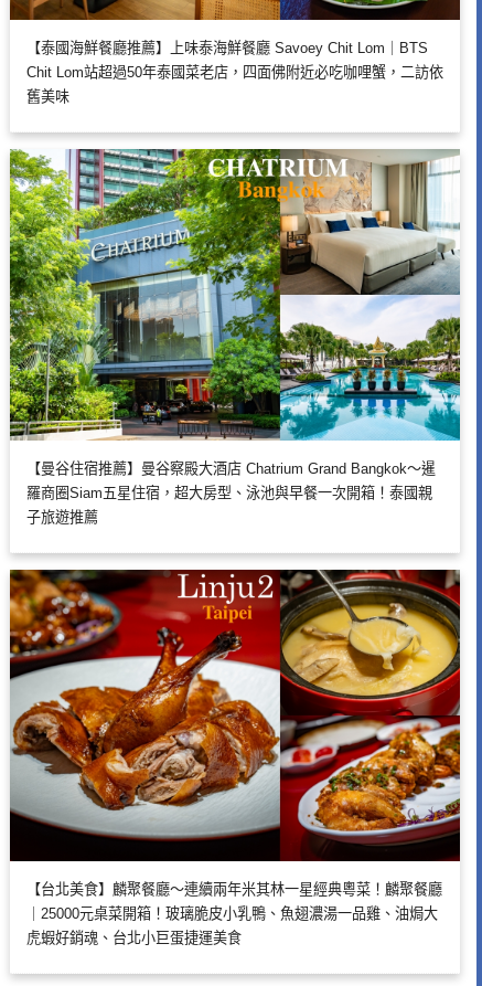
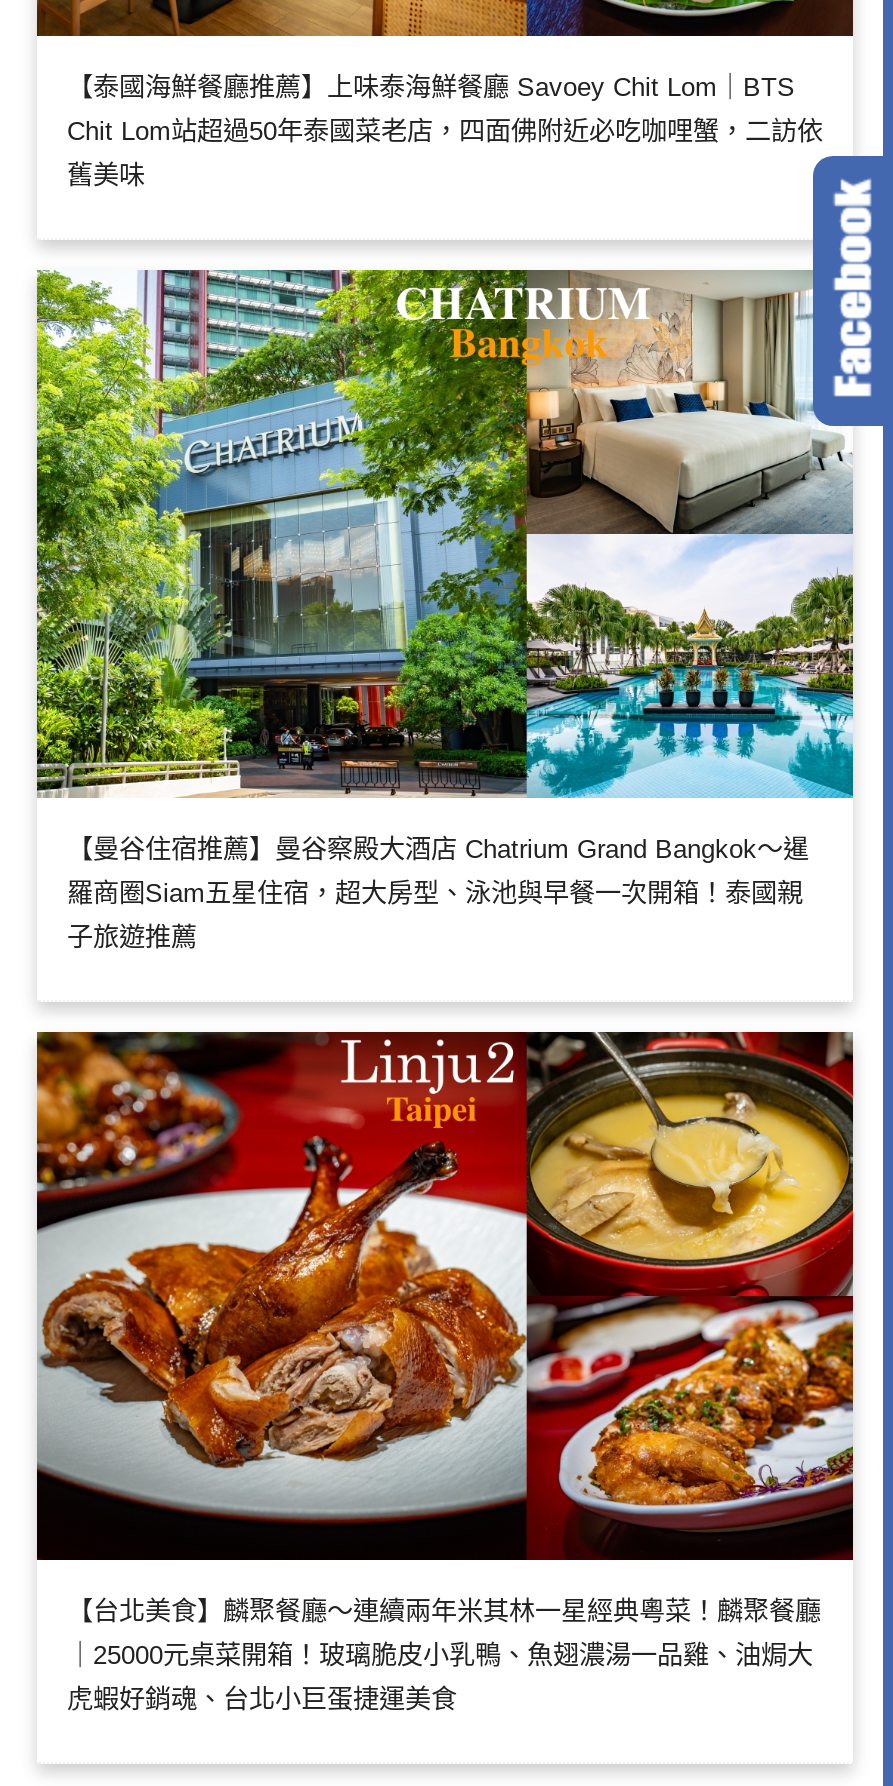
[438,86,478,235] [image] -> [811,154,883,428] [image]

